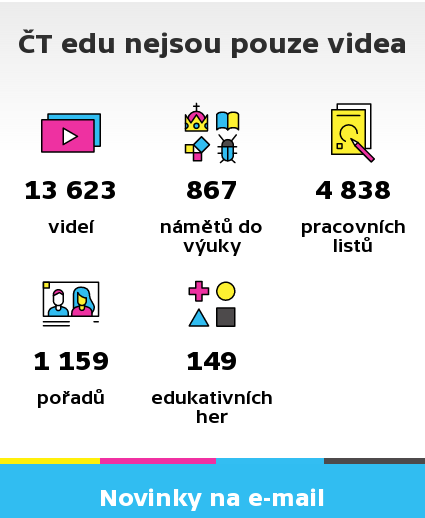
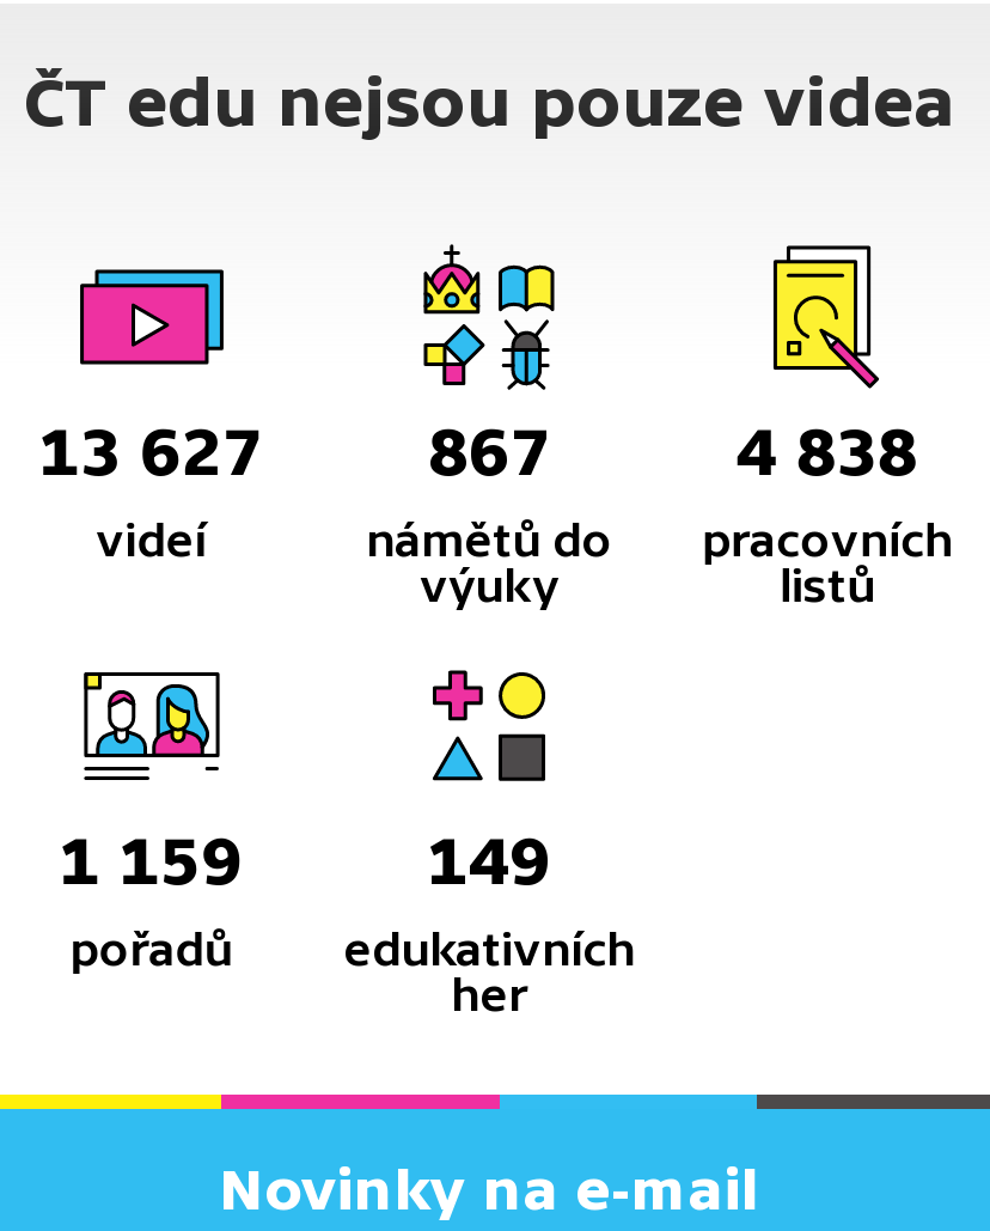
[24,173,117,205] 13 623 -> [40,412,262,489] 13 627

